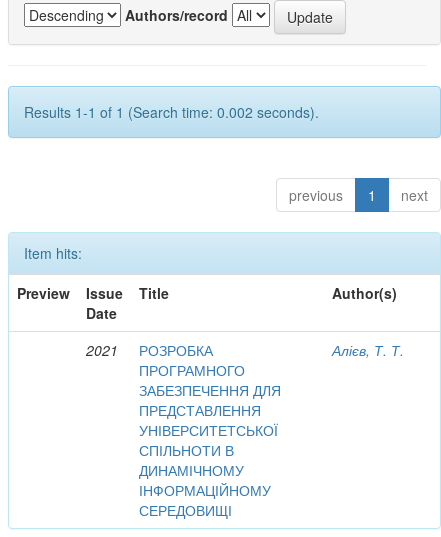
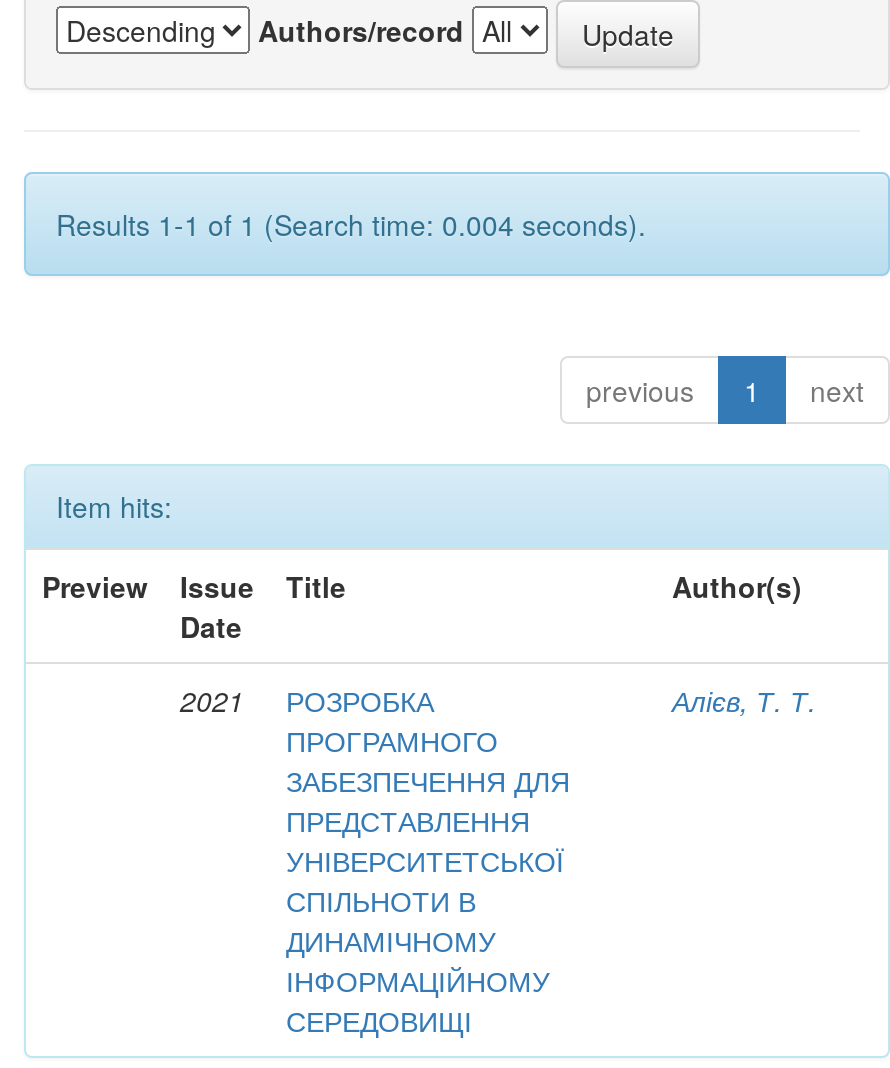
[24,102,319,122] Results 1-1 of 1 (Search time: 0.002 seconds). -> [56,204,646,244] Results 1-1 of 1 (Search time: 0.004 seconds).

